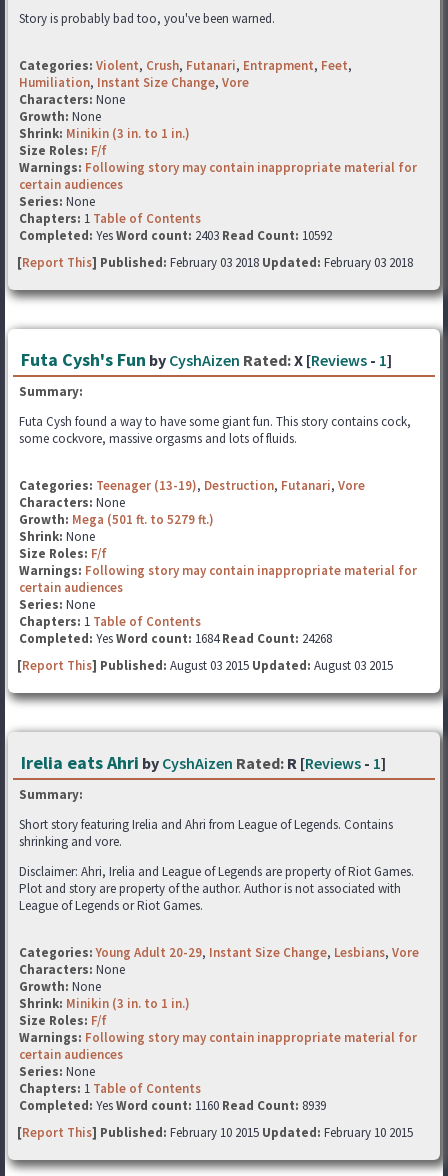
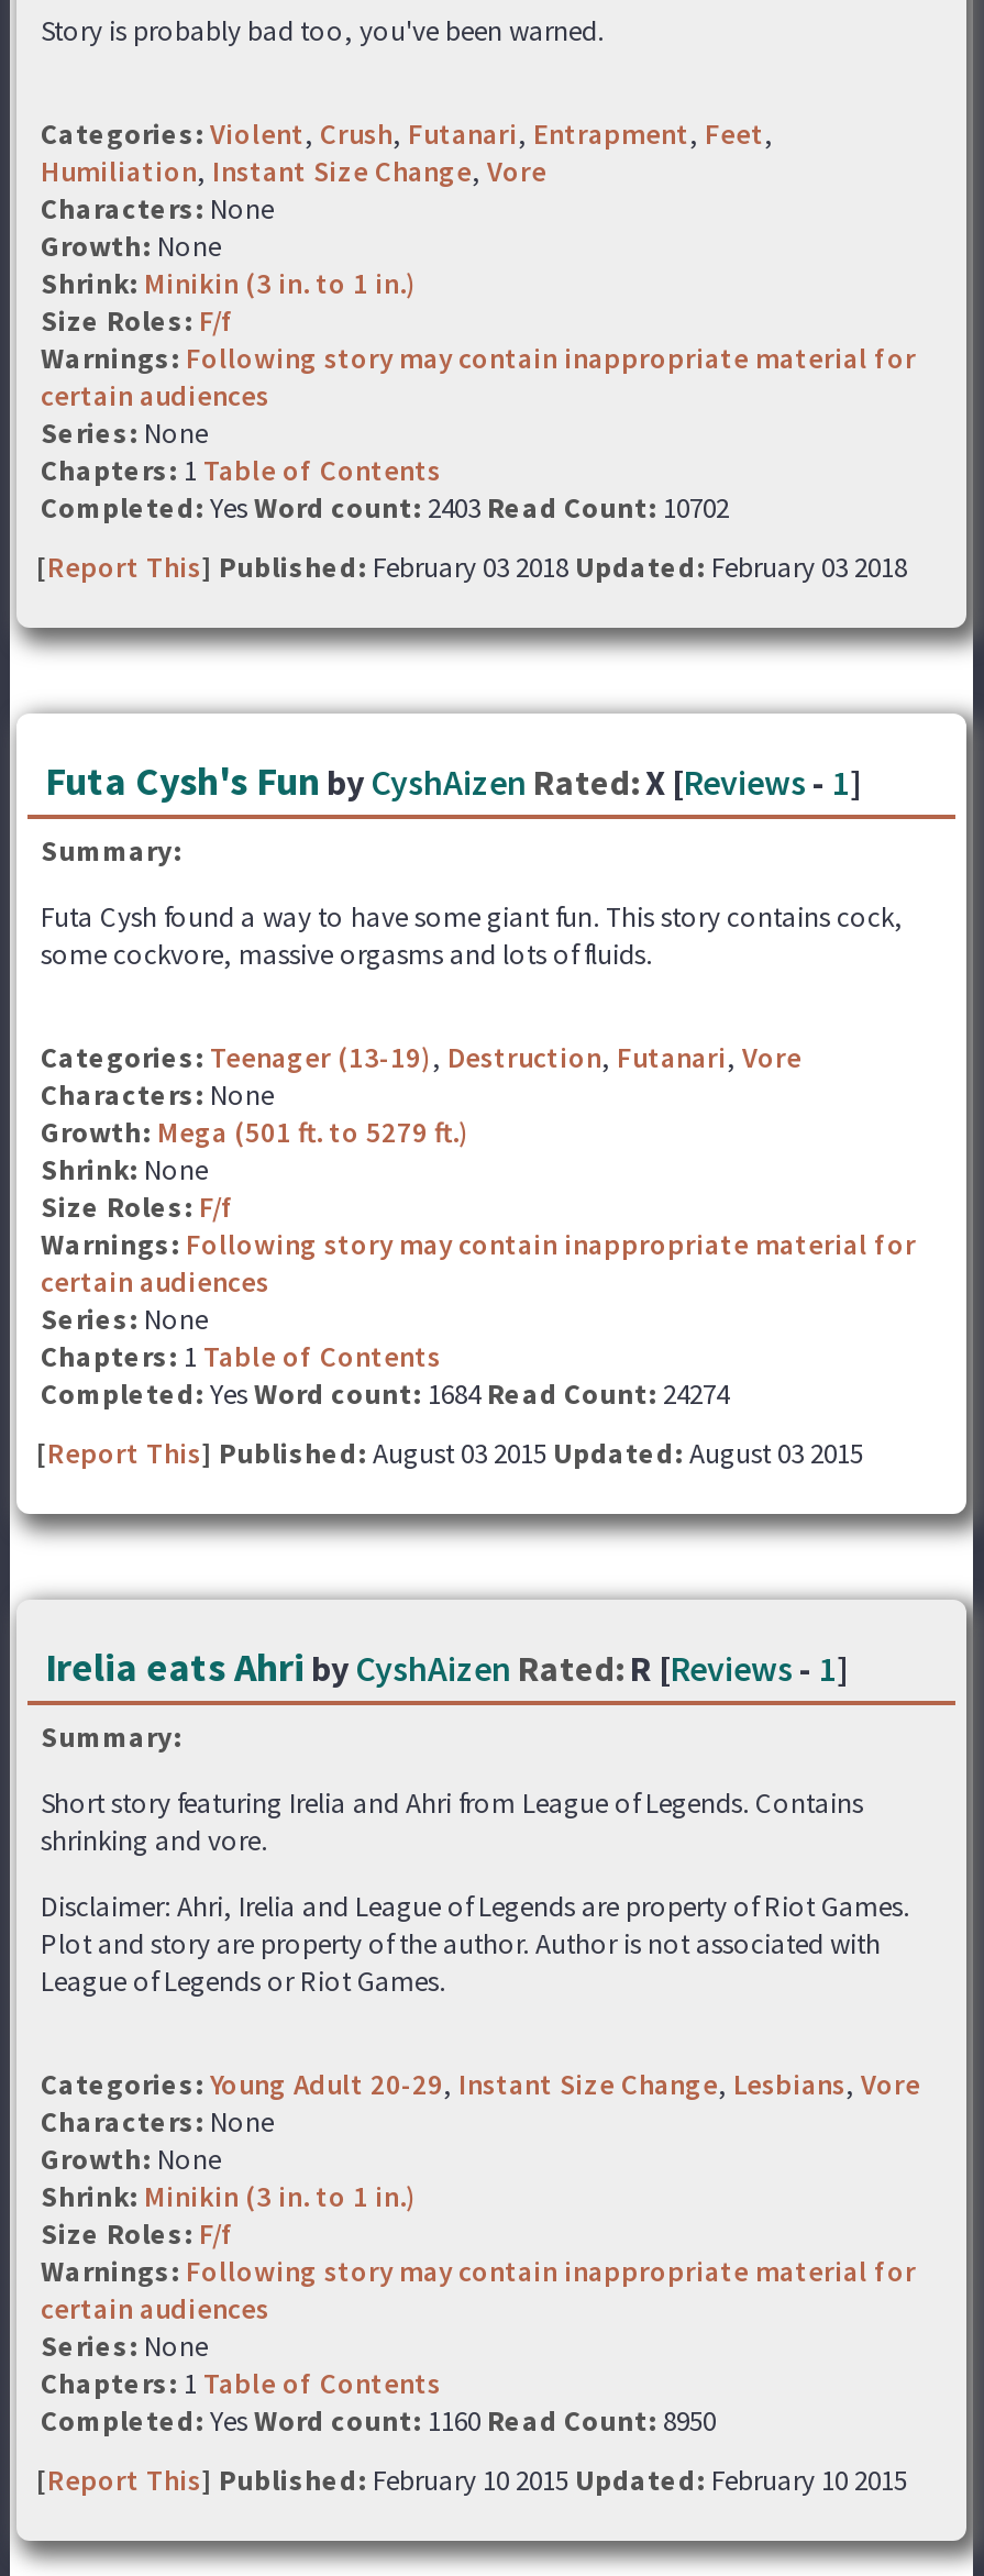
[19,227,332,244] Completed: Yes Word count: 2403 Read Count: 10592 -> [41,489,729,527] Completed: Yes Word count: 2403 Read Count: 10702
[19,630,332,647] Completed: Yes Word count: 1684 Read Count: 24268 -> [41,1375,729,1413] Completed: Yes Word count: 1684 Read Count: 24274
[19,1097,326,1114] Completed: Yes Word count: 1160 Read Count: 8939 -> [41,2402,716,2440] Completed: Yes Word count: 1160 Read Count: 8950

